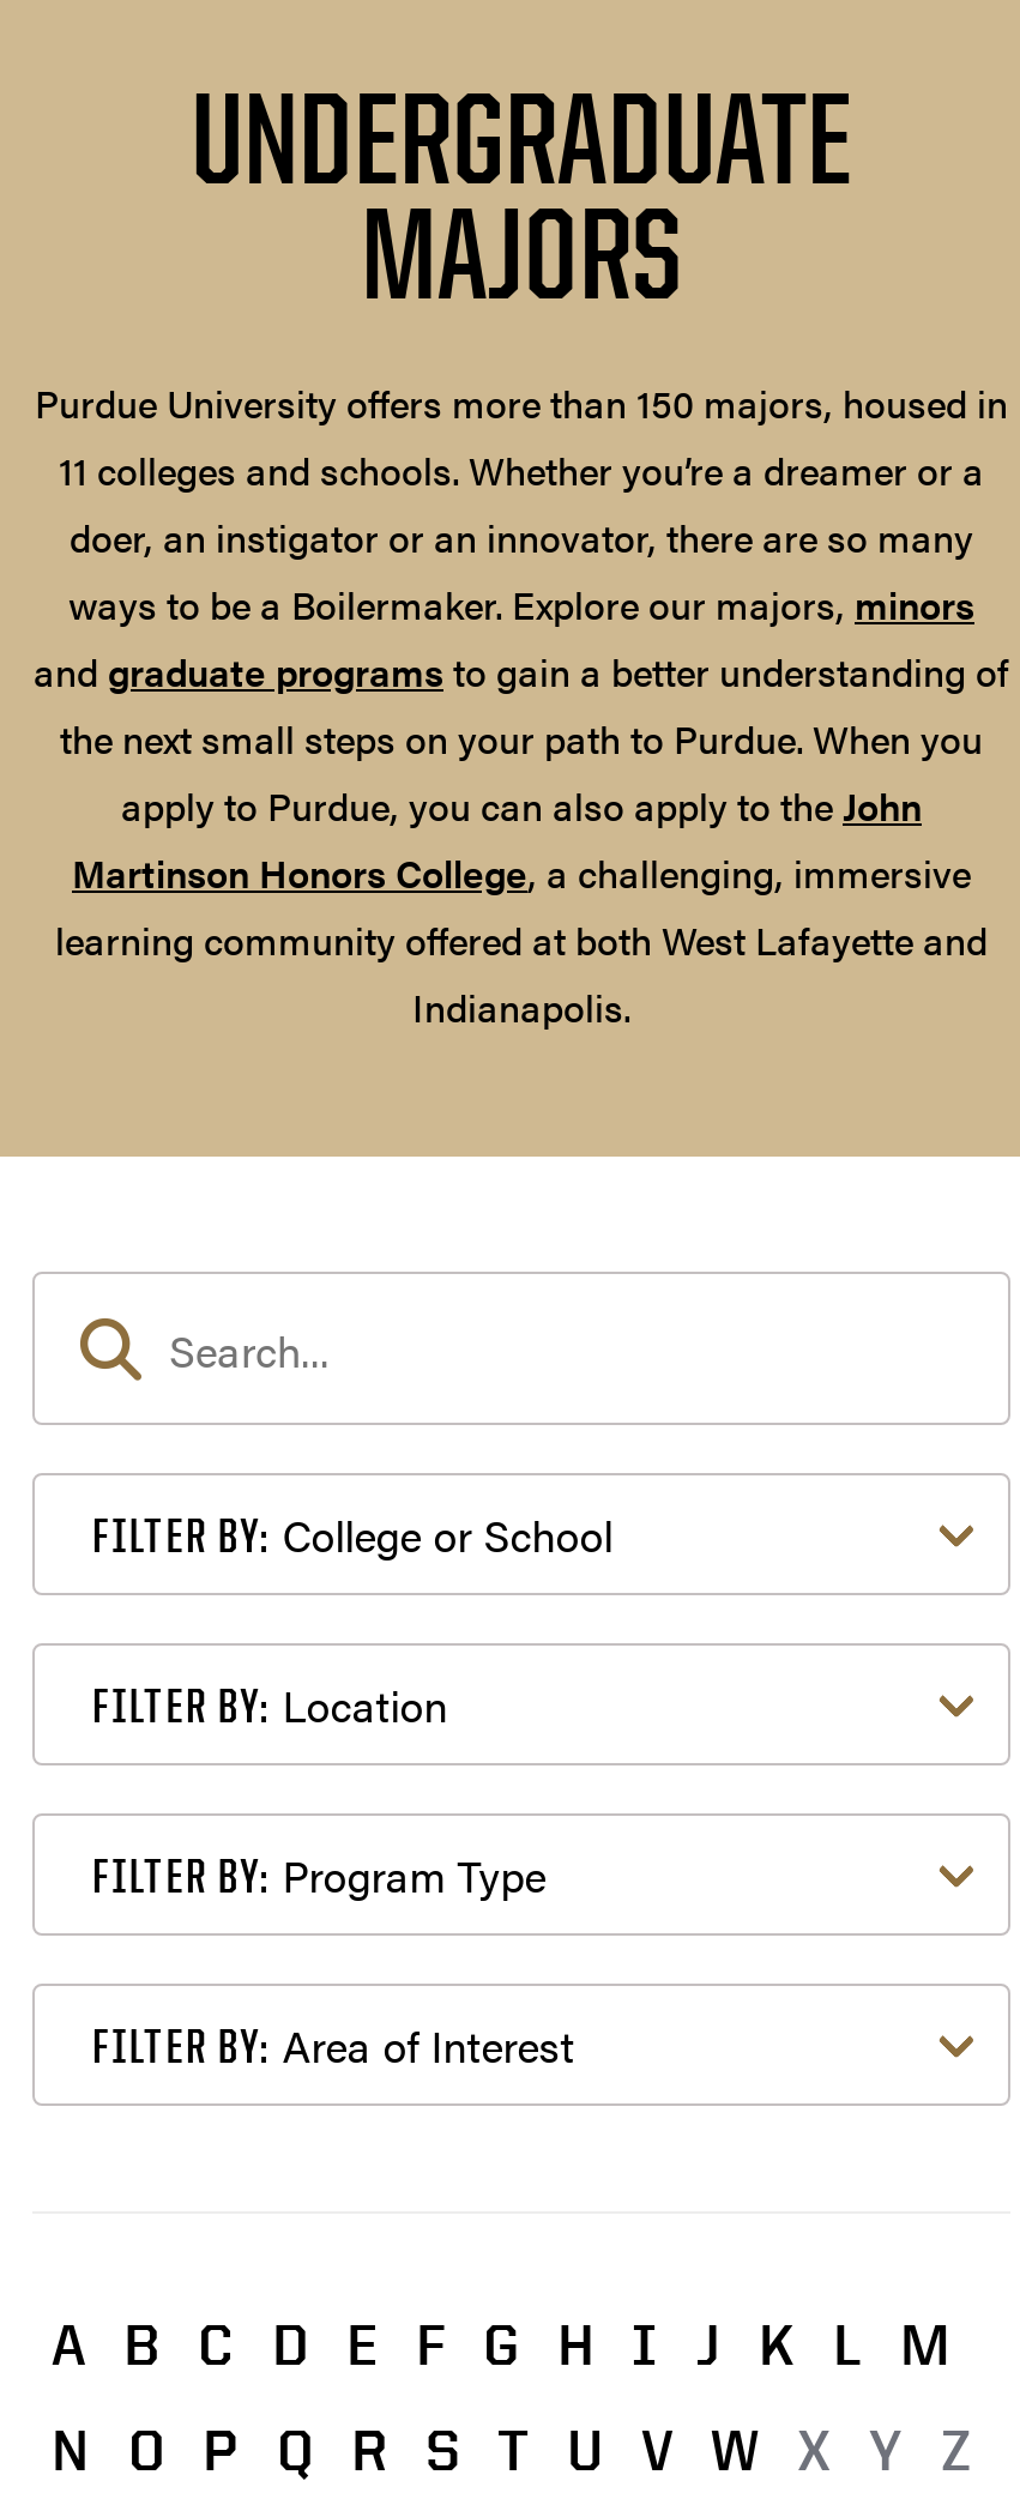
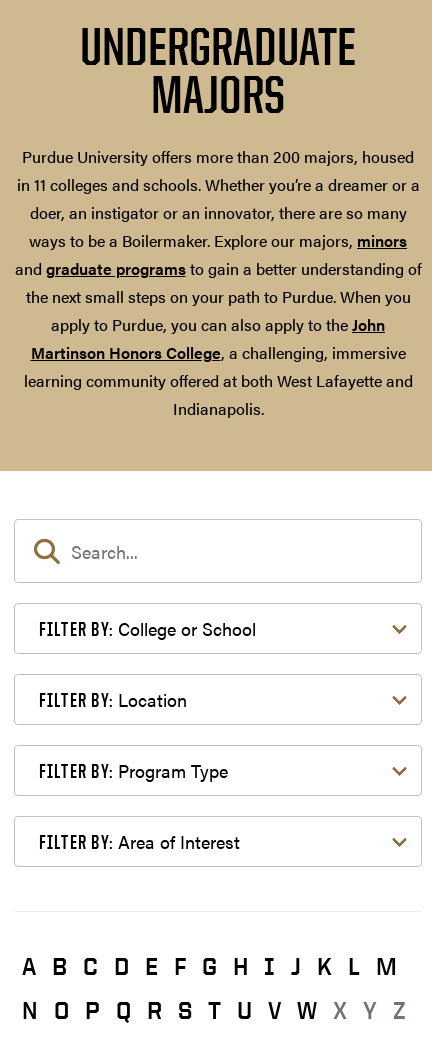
[35,376,1008,498] Purdue University offers more than 150 majors, housed in | 11 colleges and schools. Whether you’re a dreamer or a -> [16,145,419,196] Purdue University offers more than 200 majors, housed | in 11 colleges and schools. Whether you’re a dreamer or a

